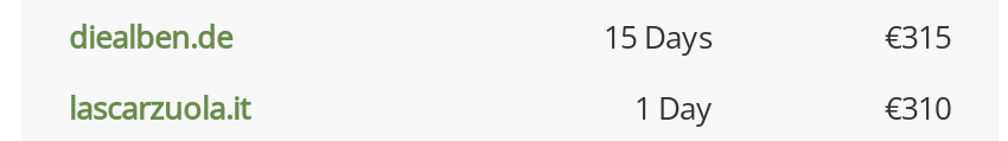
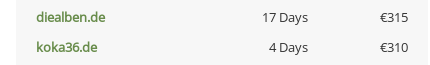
[604,14,713,57] 15 Days -> [261,7,307,25] 17 Days
[69,85,713,128] lascarzuola.it | 1 Day -> [36,37,307,55] koka36.de | 4 Days

